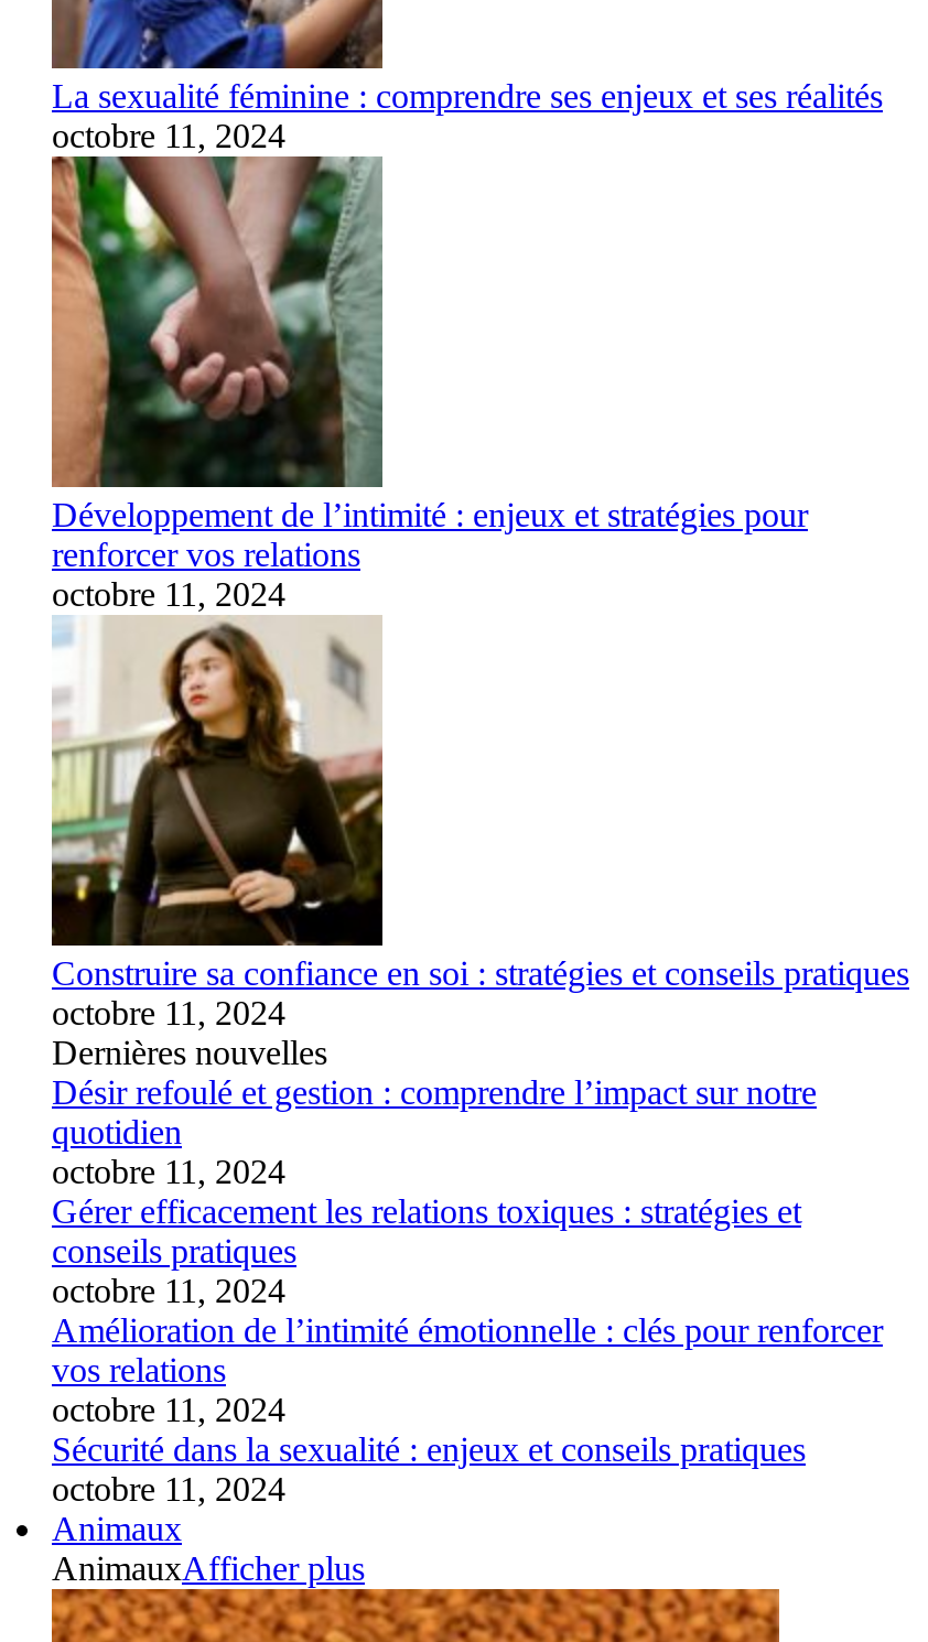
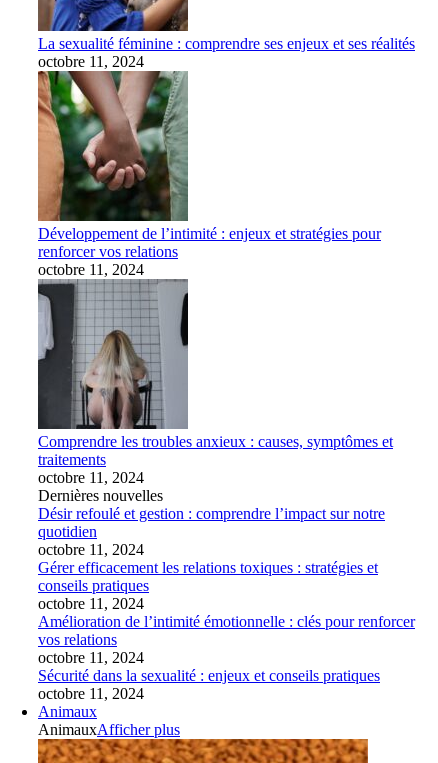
[50,617,909,992] [image] | Construire sa confiance en soi : stratégies et conseils pratiques -> [37,279,393,468] [image] | Comprendre les troubles anxieux : causes, symptômes et | traitements

